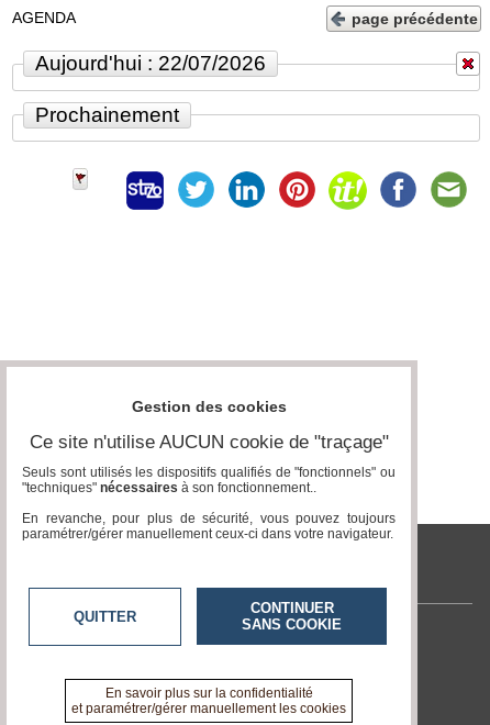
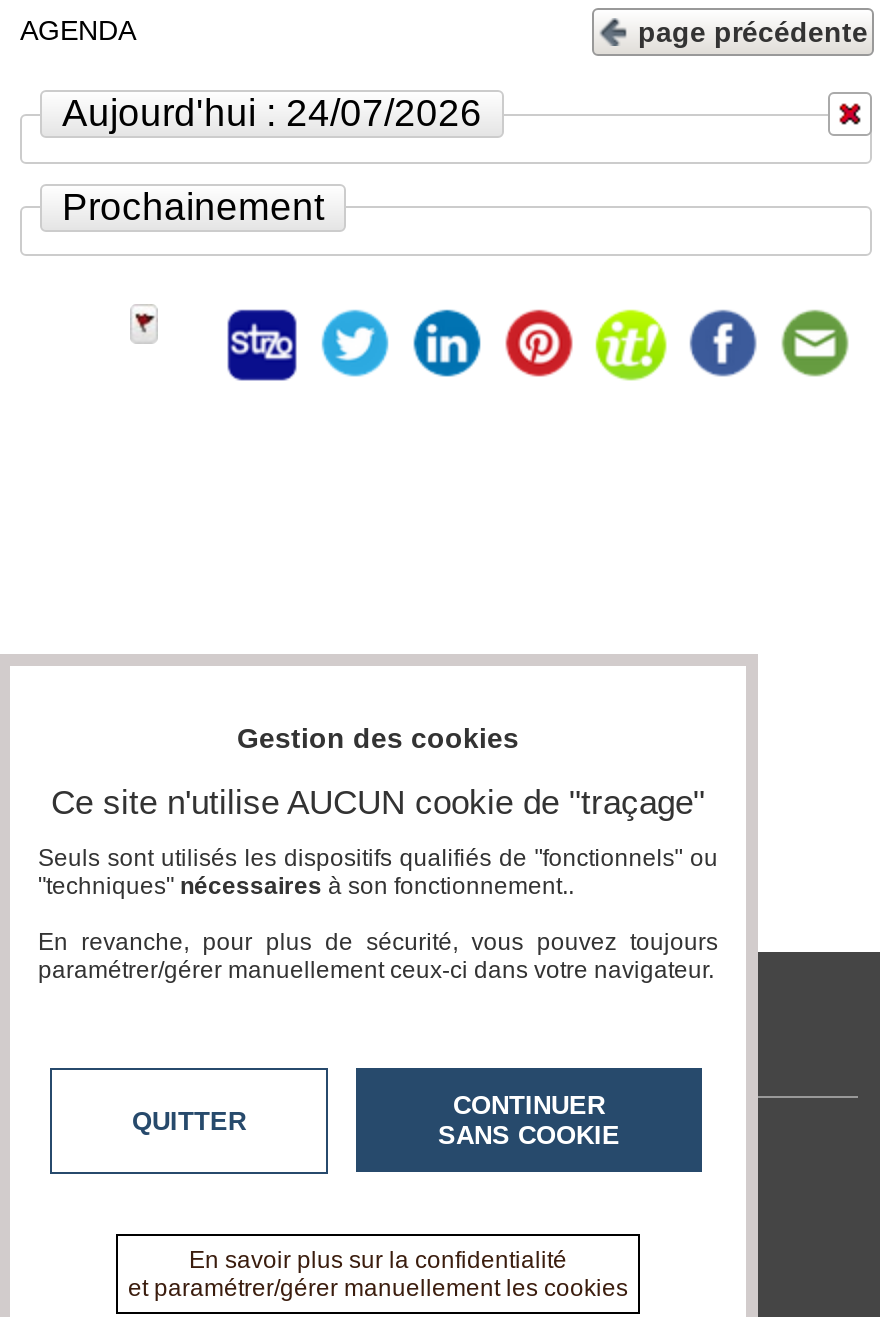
[35,52,266,75] Aujourd'hui : 22/07/2026 -> [62,92,482,134] Aujourd'hui : 24/07/2026

